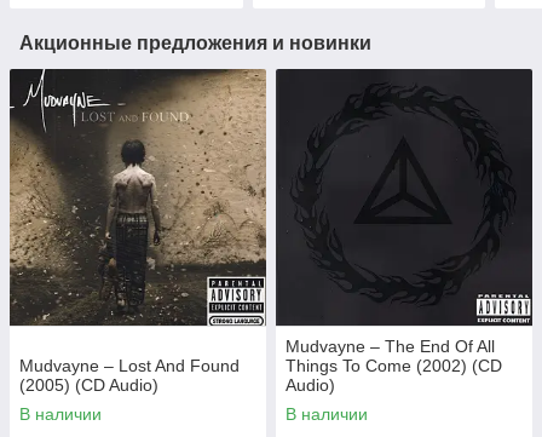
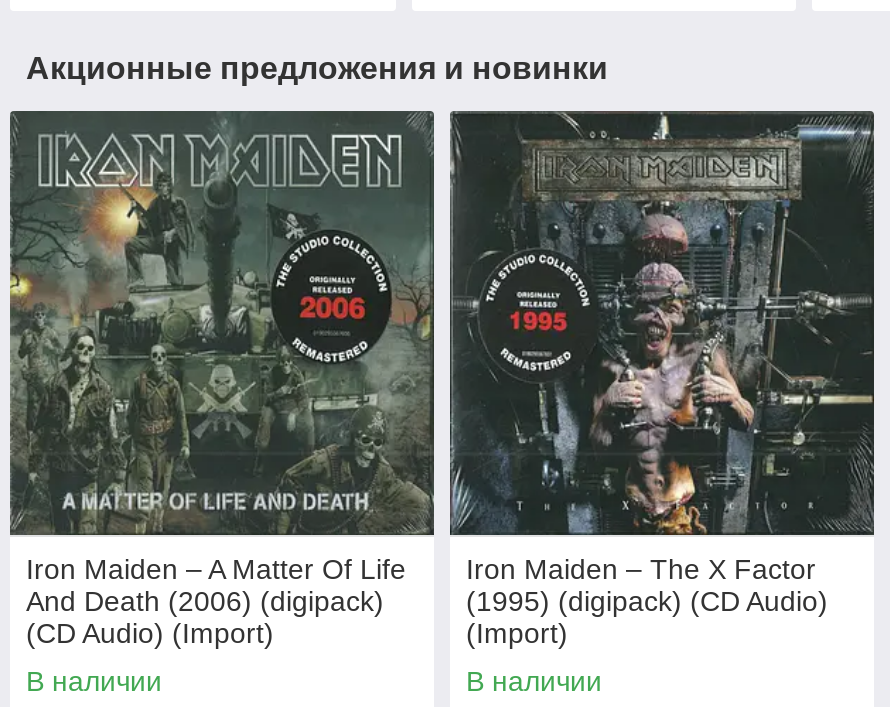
[10,69,502,395] [image] | Mudvayne – The End Of All | Things To Come (2002) (CD | Audio) -> [10,111,828,650] [image] | Iron Maiden – The X Factor | (1995) (digipack) (CD Audio) | (Import)
[276,69,531,326] [image] -> [450,111,874,535] [image]
[19,356,240,395] Mudvayne – Lost And Found | (2005) (CD Audio) -> [26,554,406,650] Iron Maiden – A Matter Of Life | And Death (2006) (digipack) | (CD Audio) (Import)

